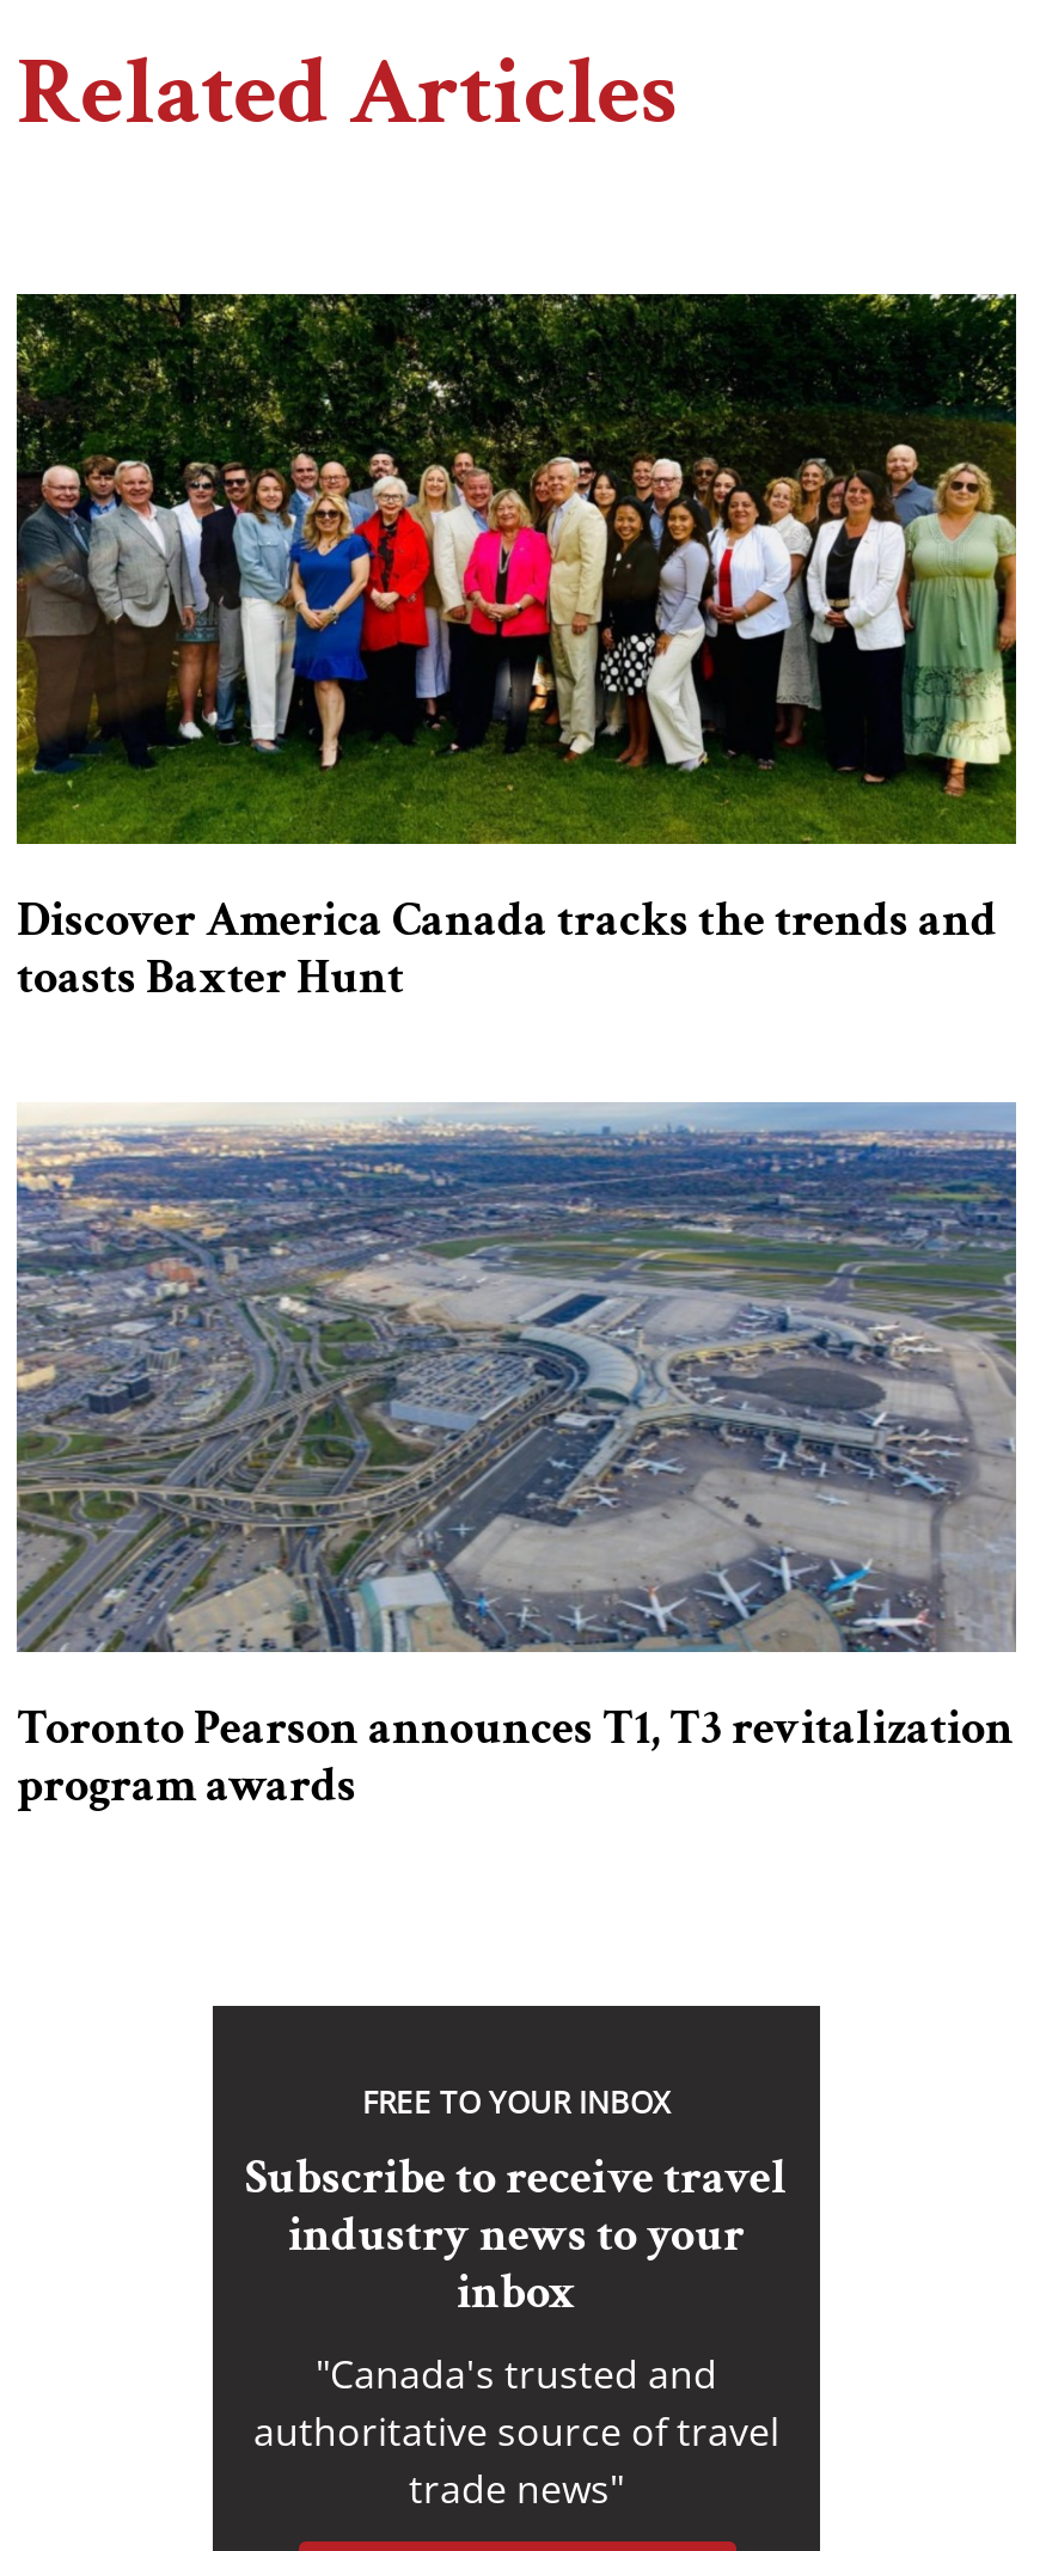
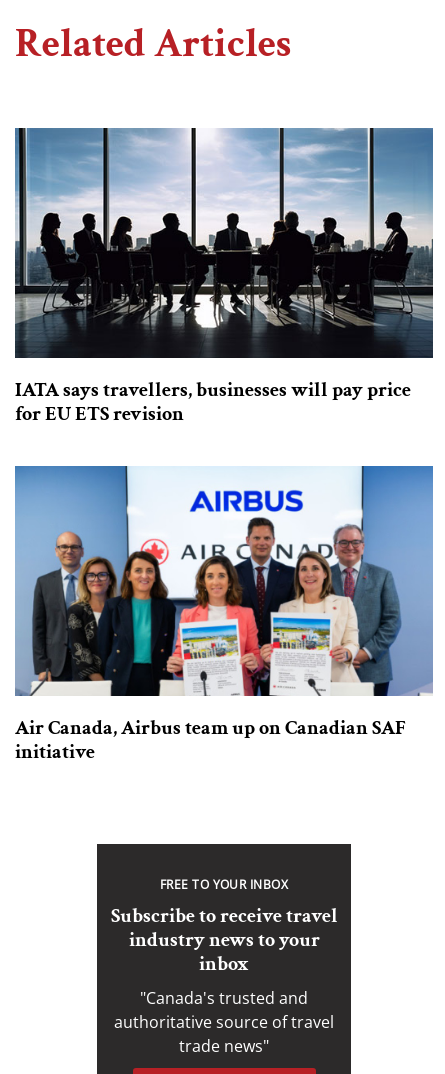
[14,292,1018,1009] [image] | Discover America Canada tracks the trends and | toasts Baxter Hunt -> [14,127,434,427] [image] | IATA says travellers, businesses will pay price | for EU ETS revision
[17,1102,1018,1817] [image] | Toronto Pearson announces T1, T3 revitalization | program awards -> [14,465,433,765] [image] | Air Canada, Airbus team up on Canadian SAF | initiative

